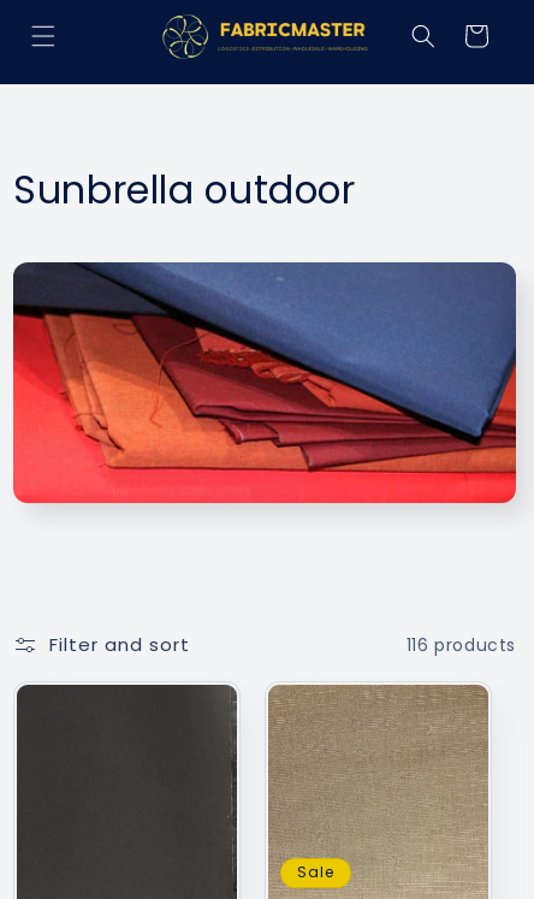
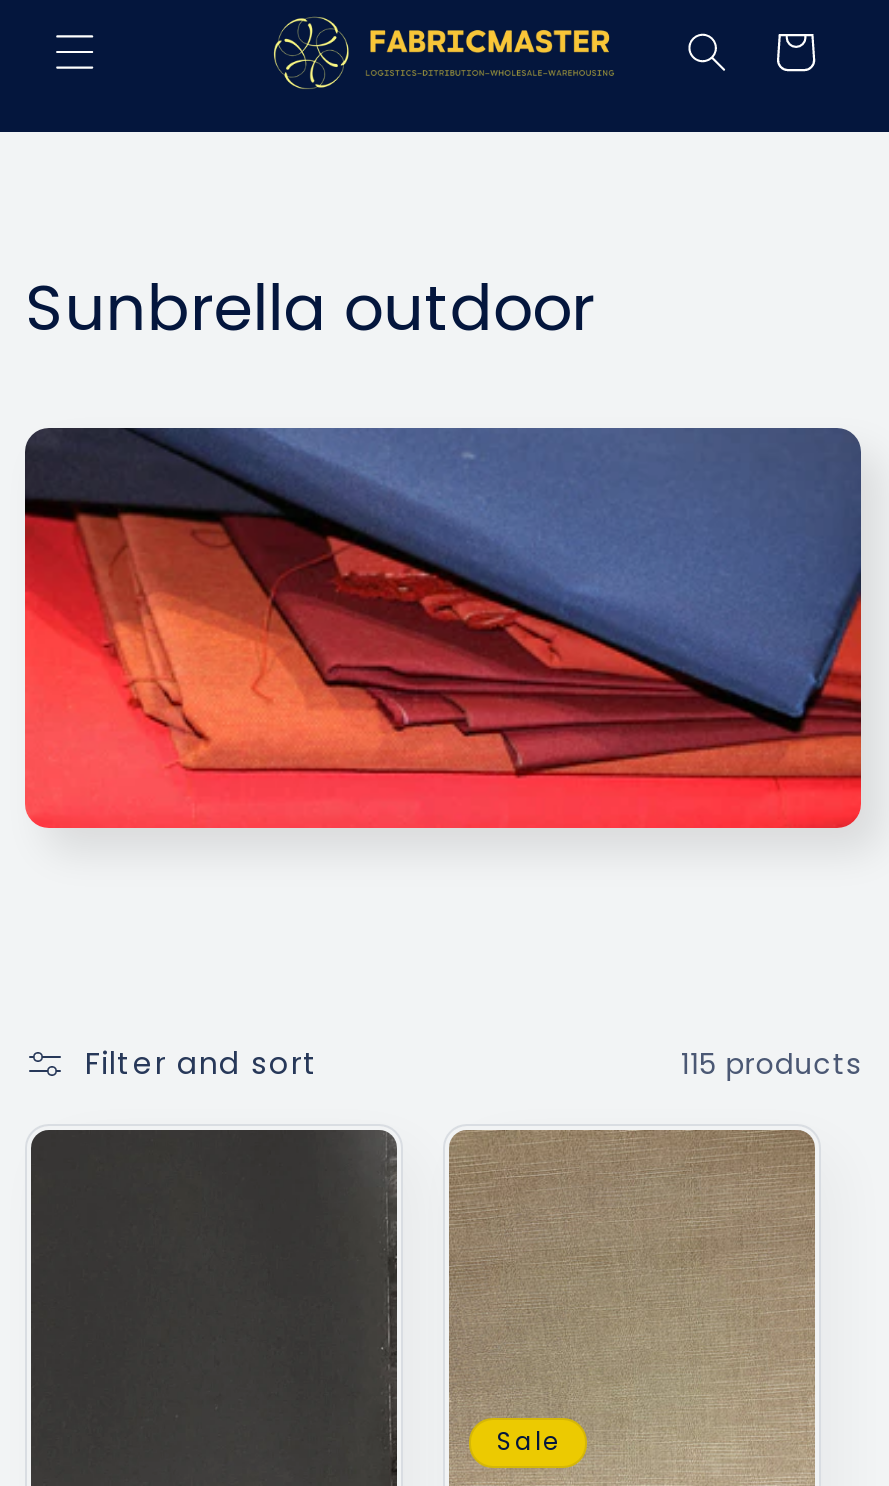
[406,633,516,657] 116 products -> [681,1044,861,1084] 115 products

